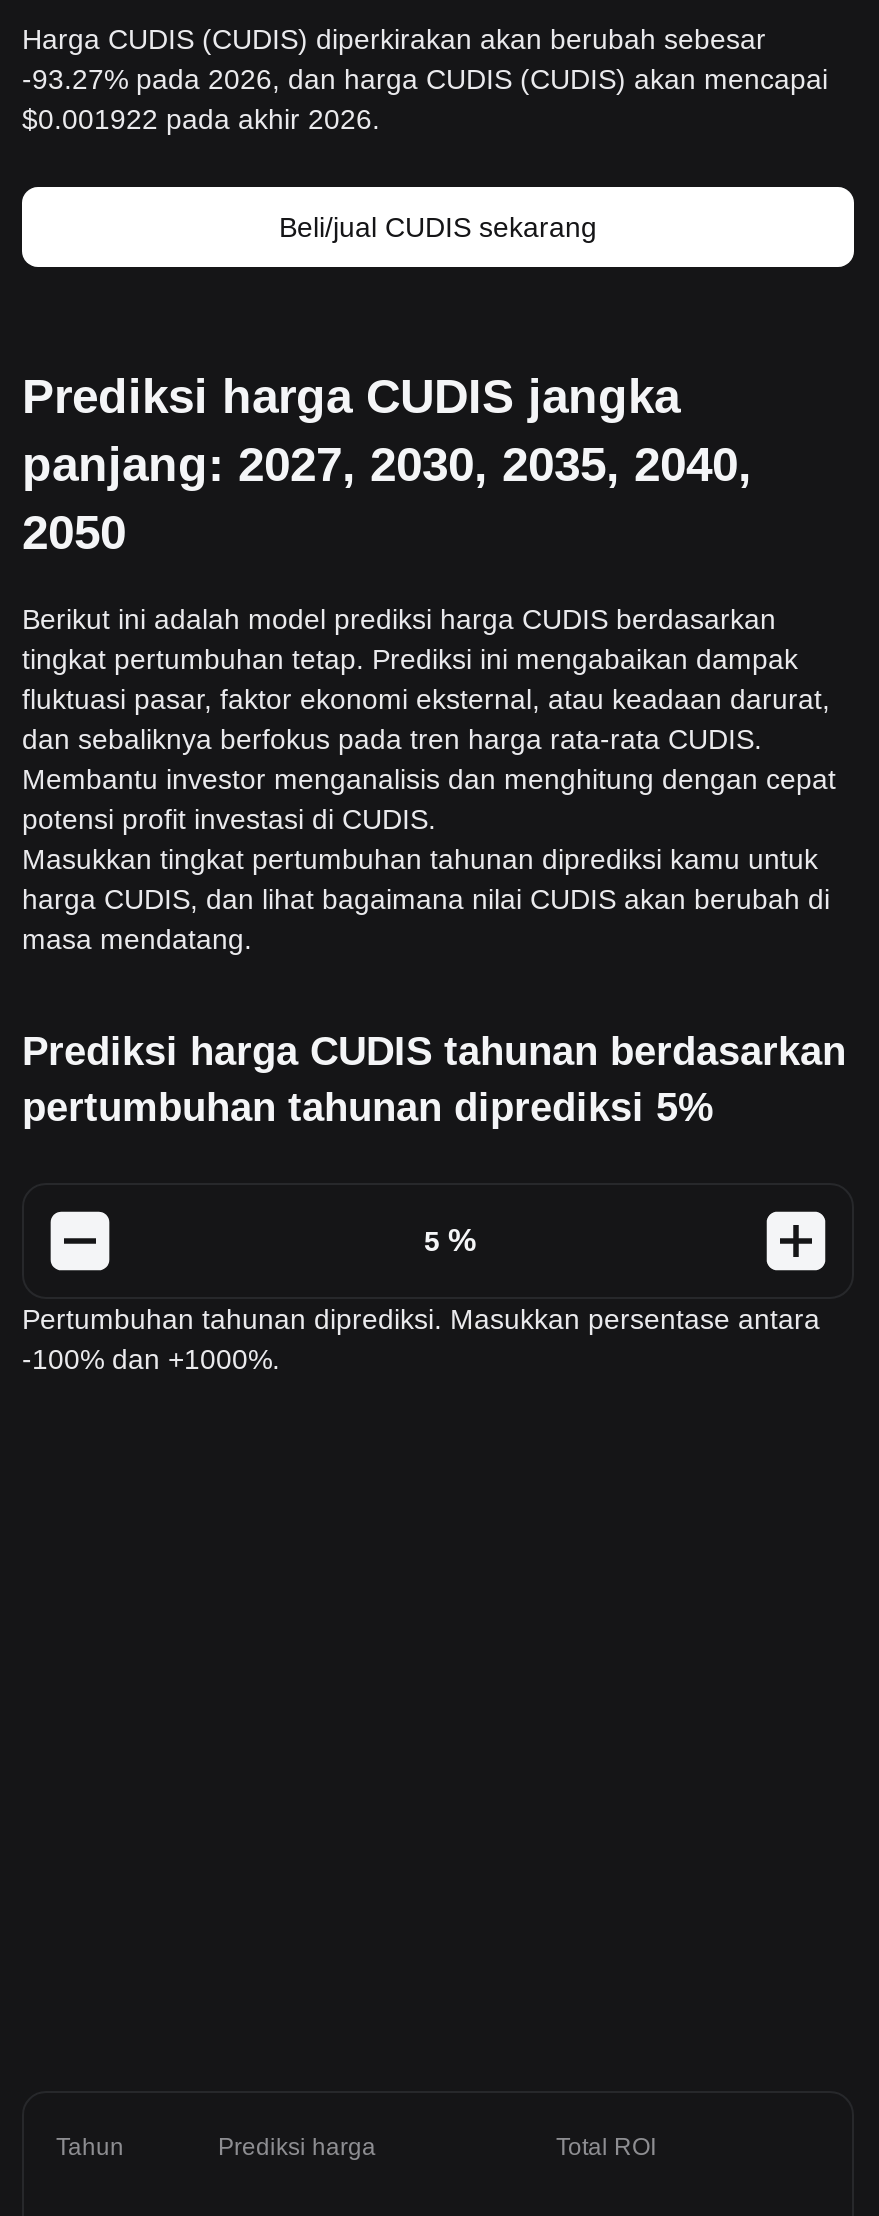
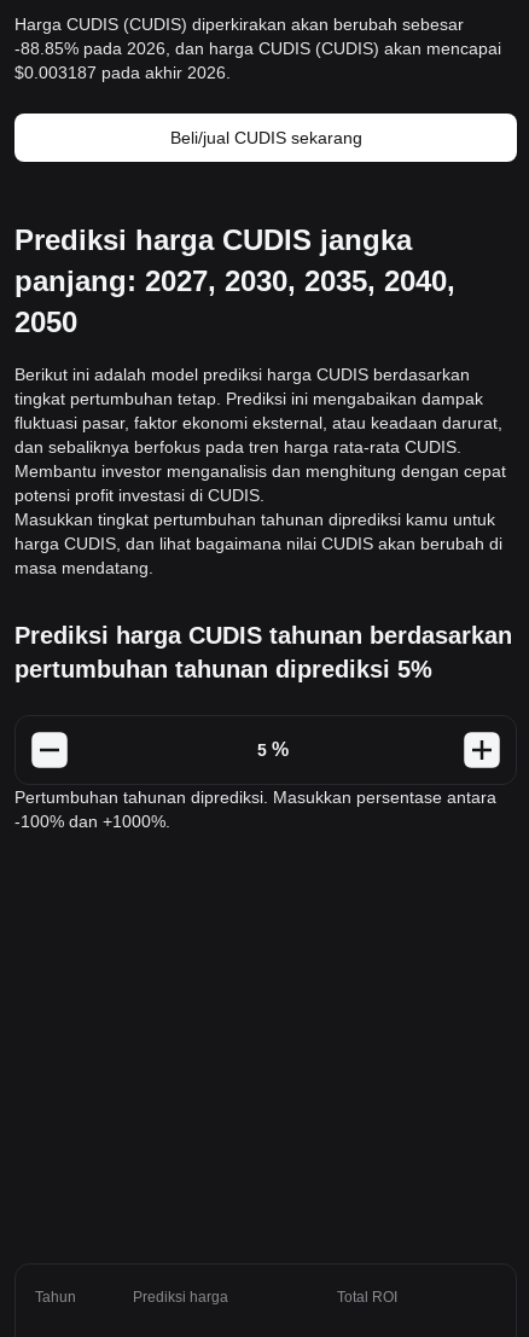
[22,63,828,95] -93.27% pada 2026, dan harga CUDIS (CUDIS) akan mencapai -> [14,39,501,58] -88.85% pada 2026, dan harga CUDIS (CUDIS) akan mencapai
[22,103,380,135] $0.001922 pada akhir 2026. -> [14,63,231,82] $0.003187 pada akhir 2026.

